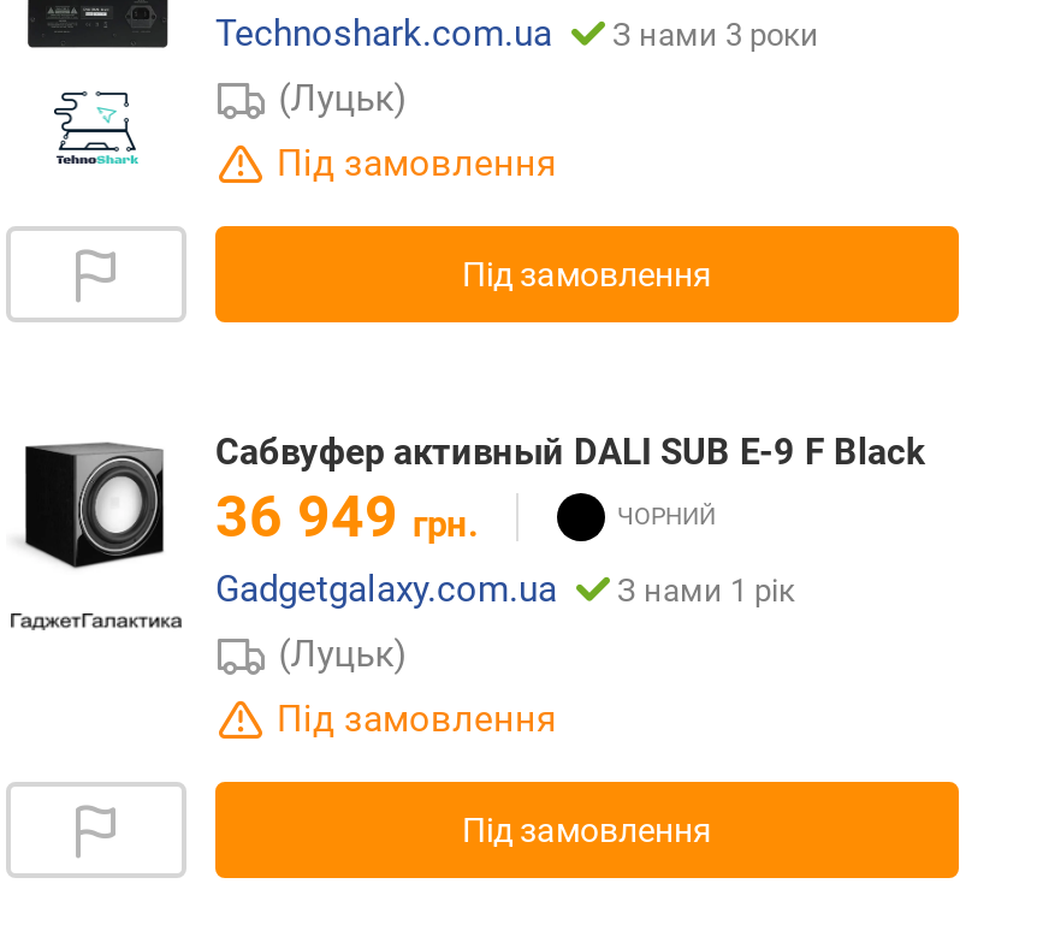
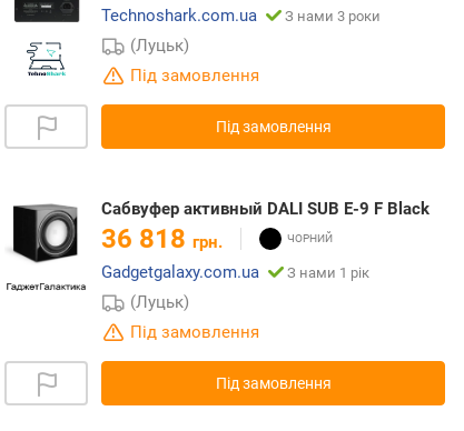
[215,482,478,550] 36 949 грн. -> [101,223,223,254] 36 818 грн.

